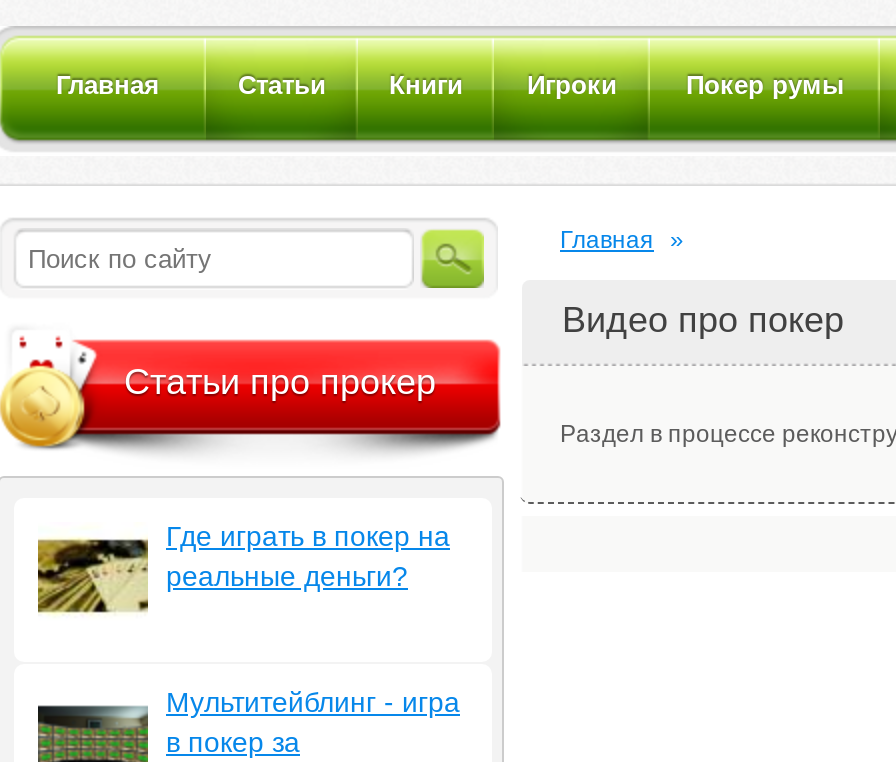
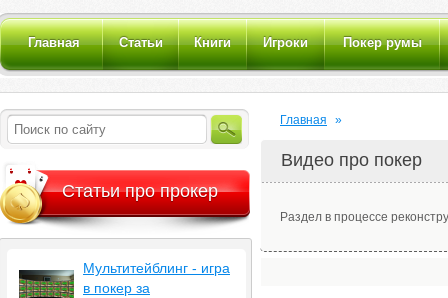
[36,520,450,616] [image] | Где играть в покер на | реальные деньги? -> none

